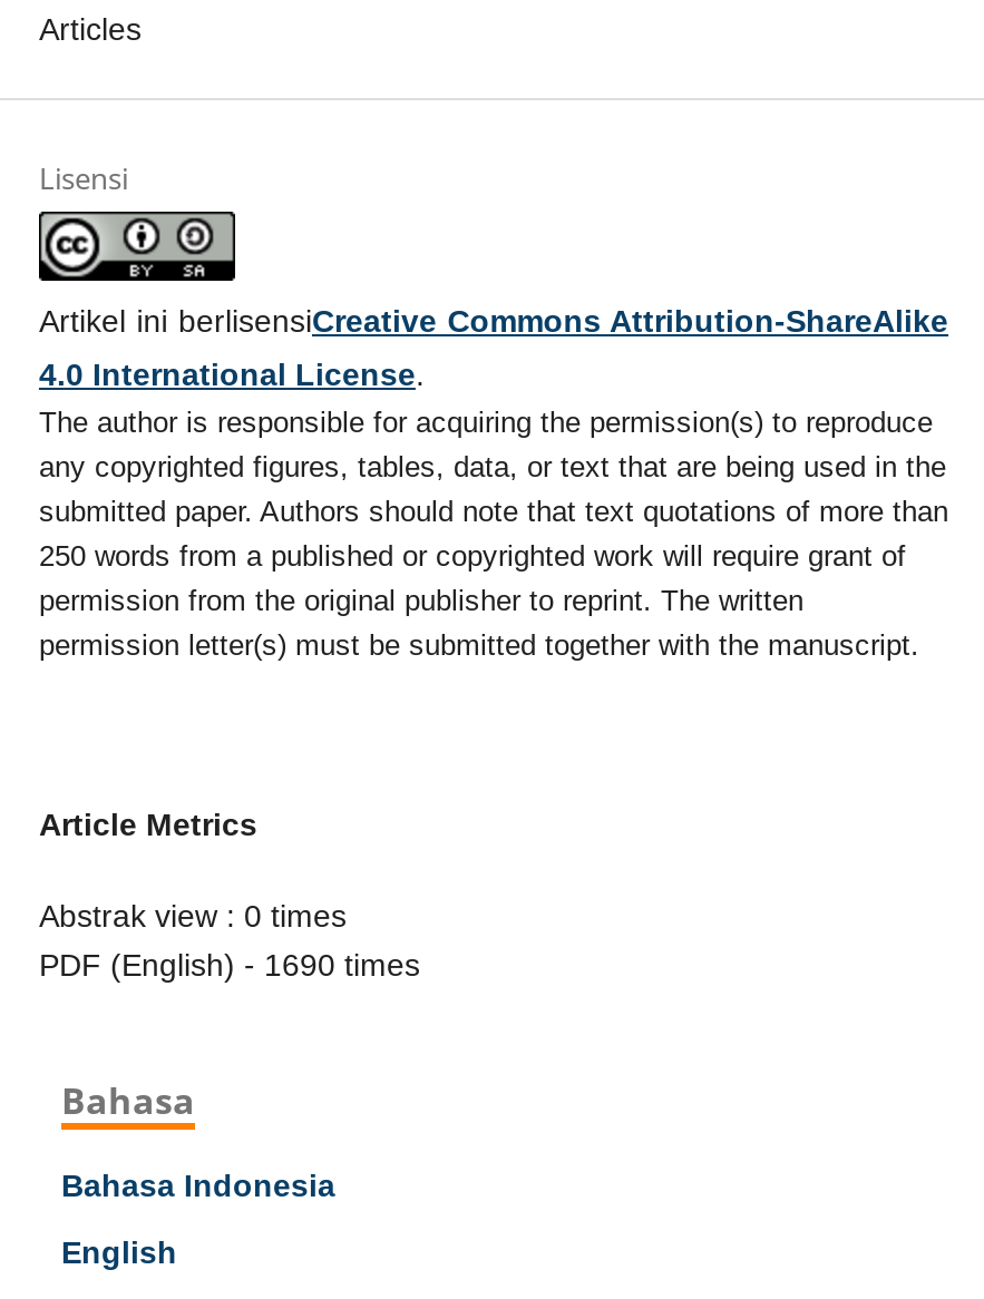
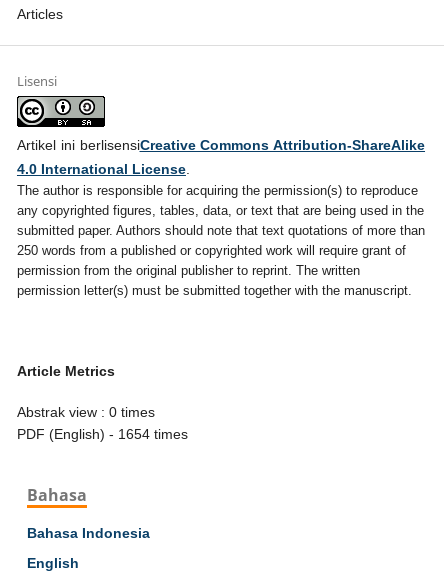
[39,948,420,984] PDF (English) - 1690 times -> [17,426,188,442] PDF (English) - 1654 times

